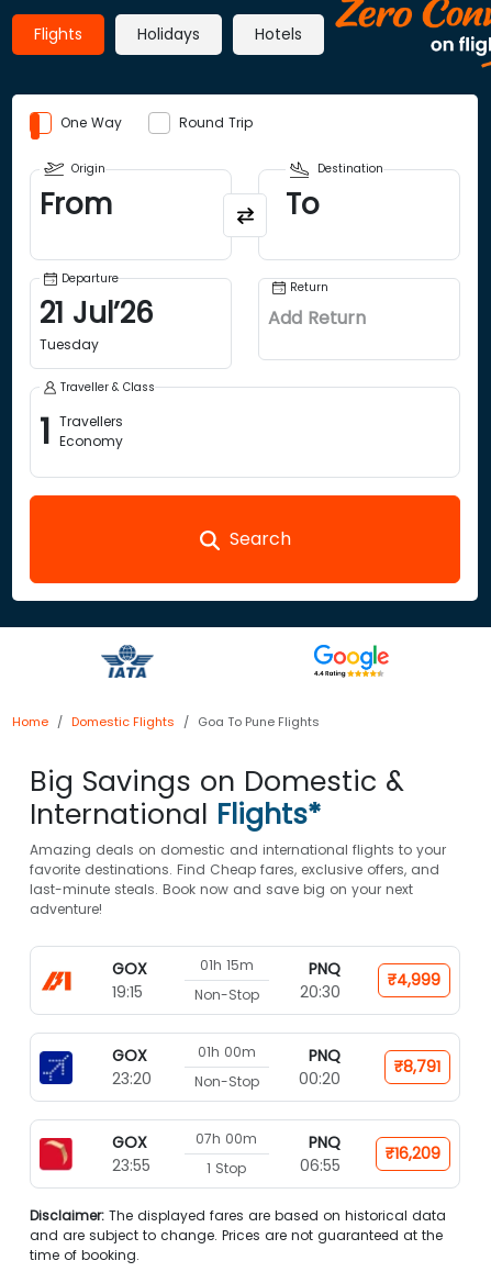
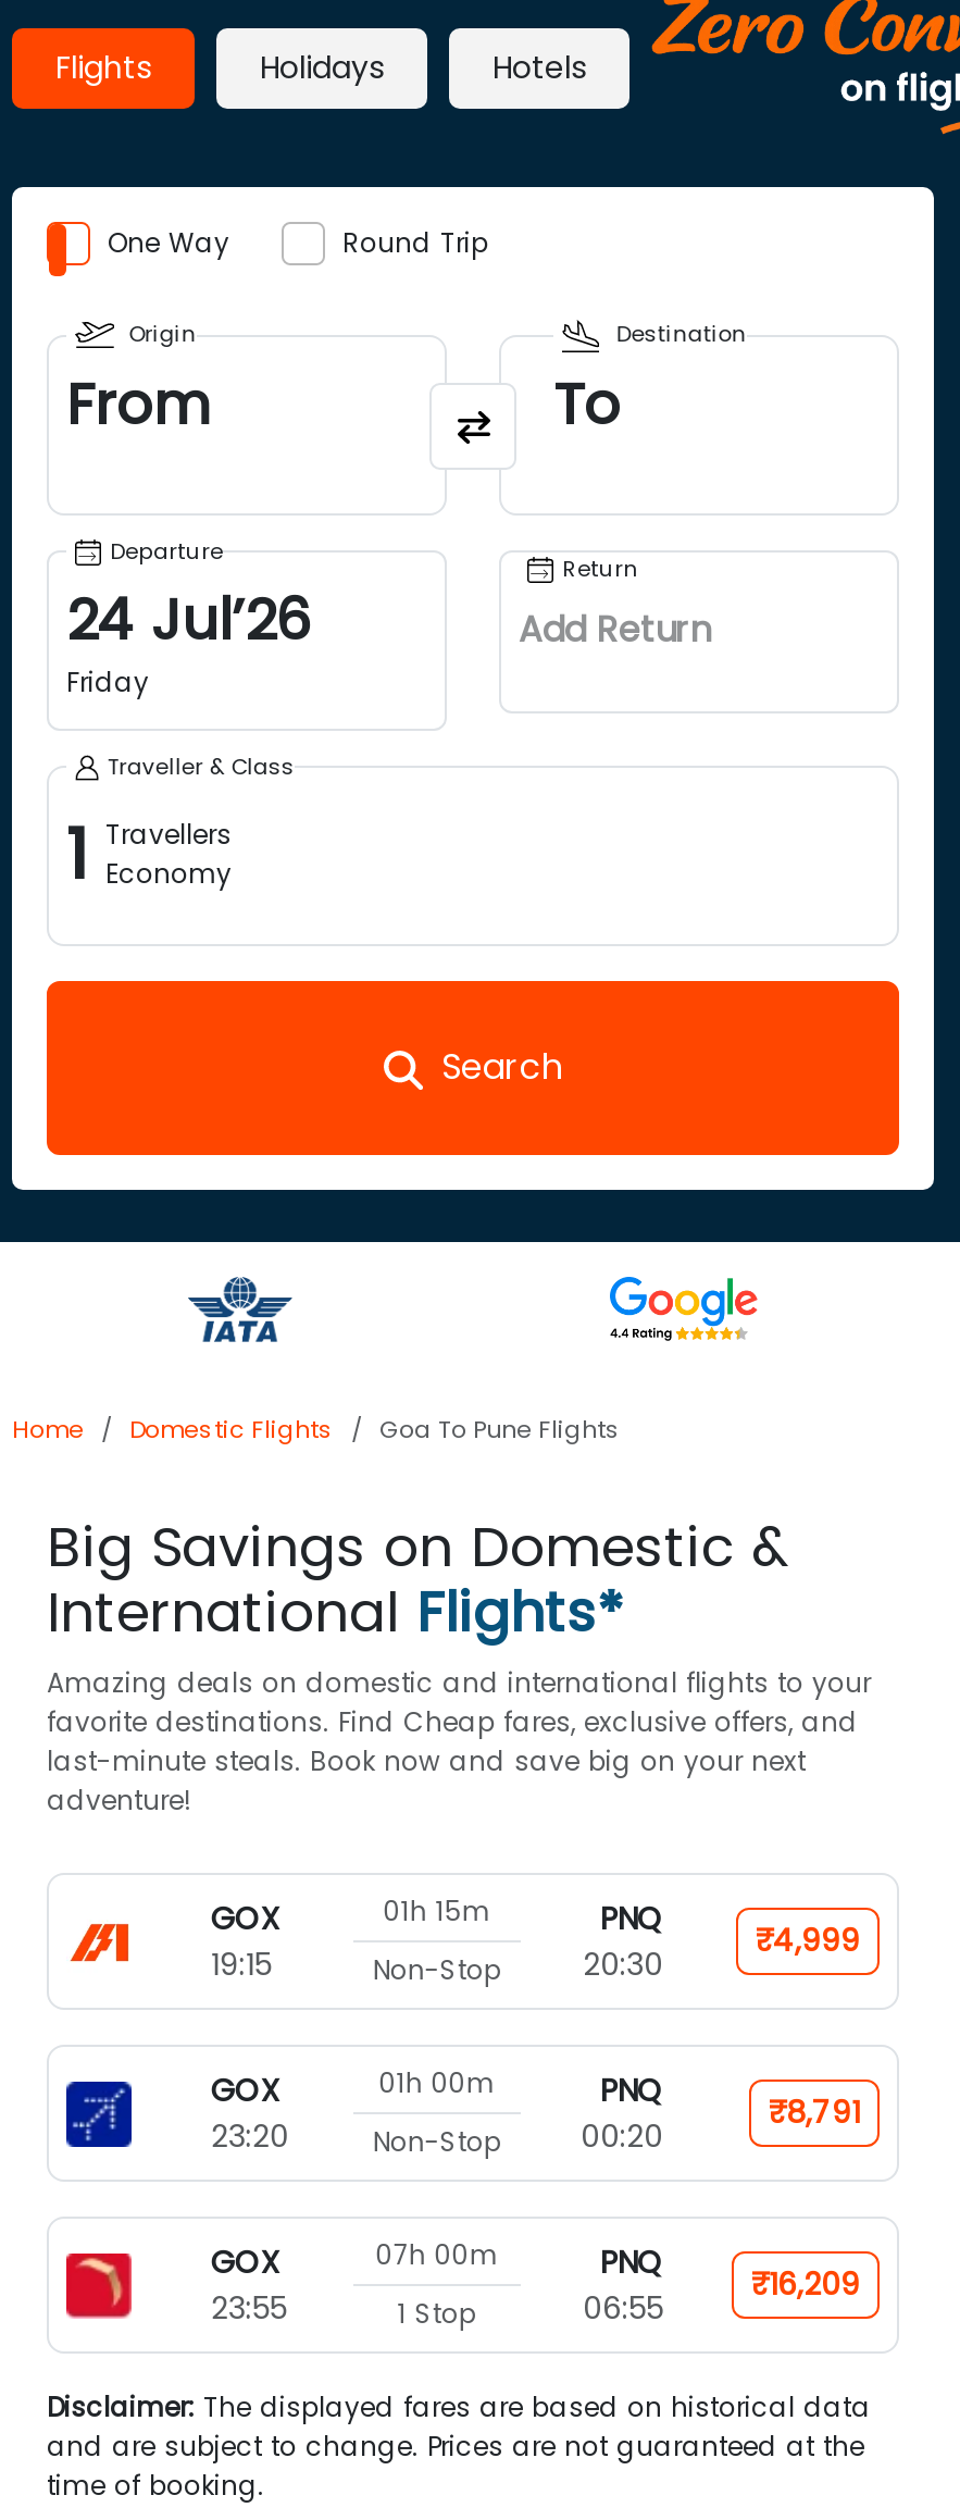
[40,293,154,354] 21 Jul’26 | Tuesday -> [66,581,312,700] 24 Jul’26 | Friday

